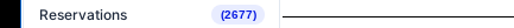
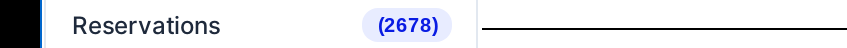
[221,8,256,21] (2677) -> [378,14,438,36] (2678)

